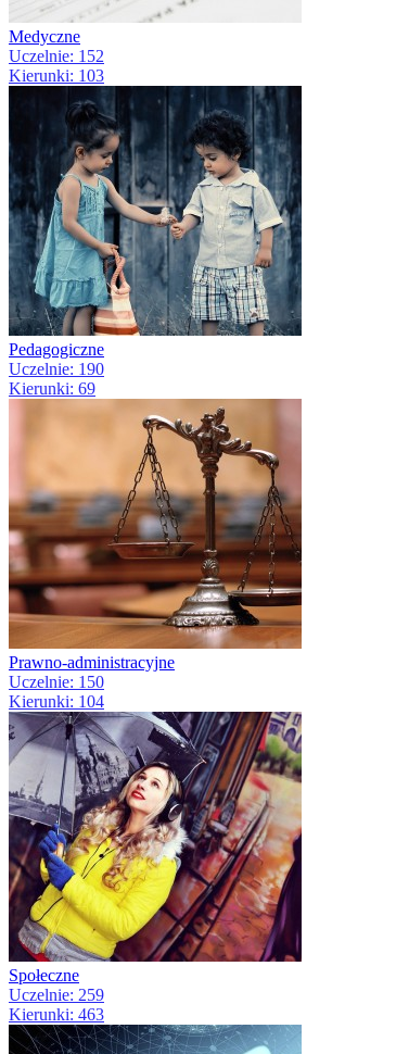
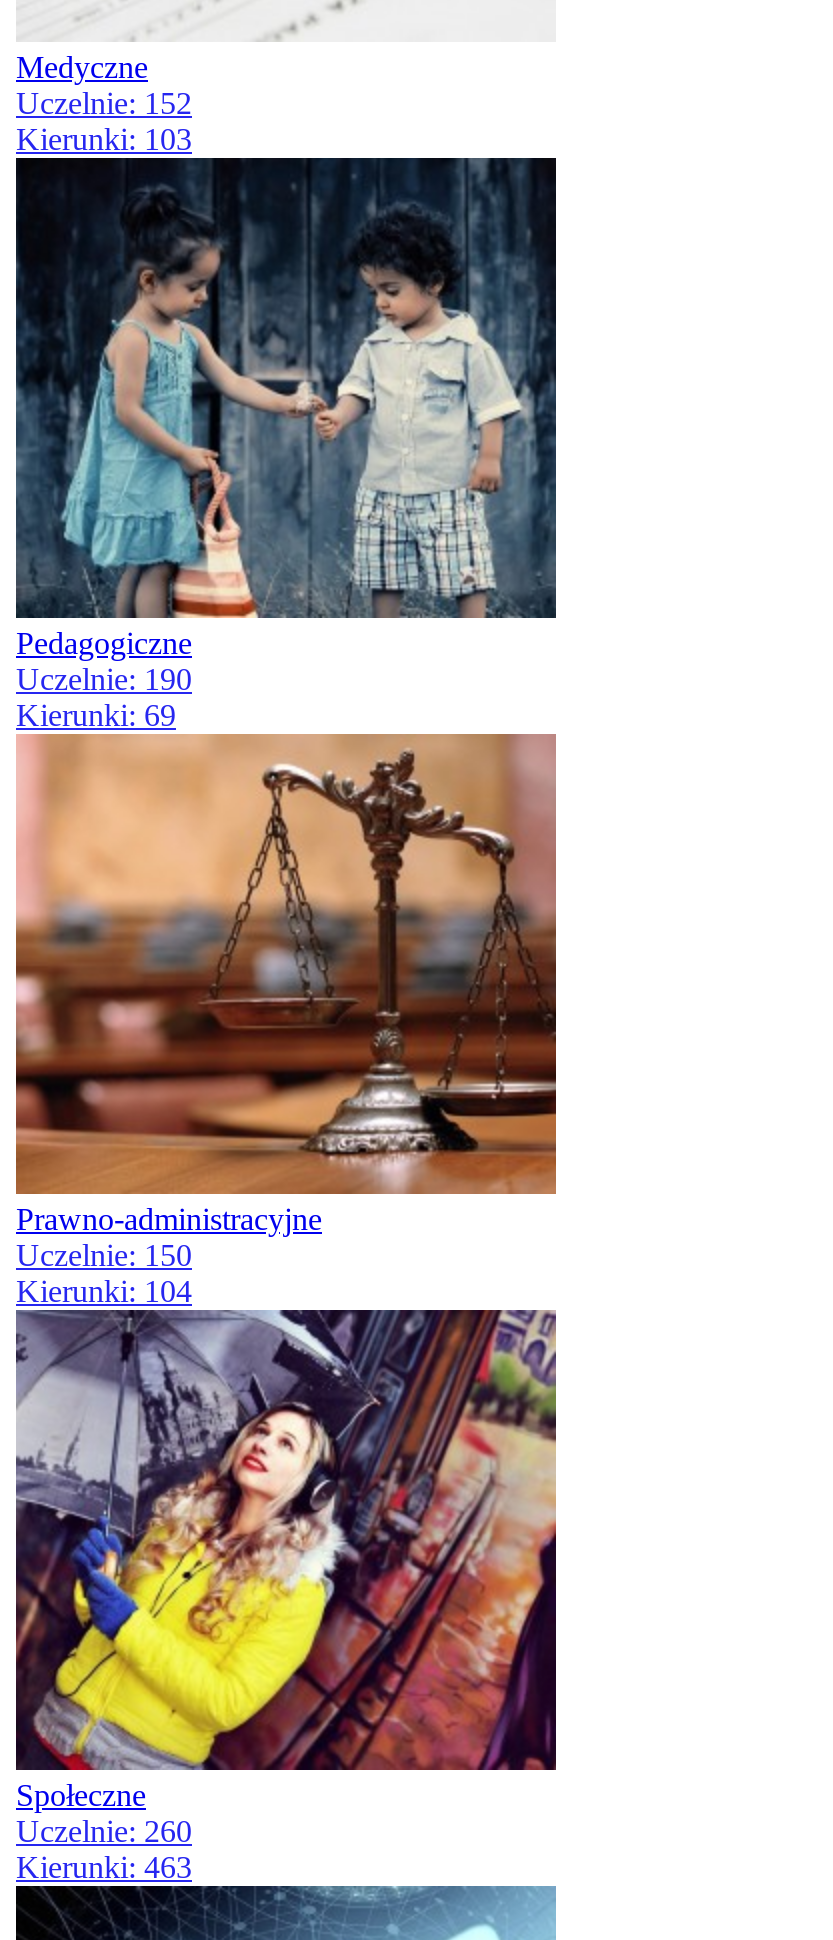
[9,985,104,1003] Uczelnie: 259 -> [16,1813,192,1847] Uczelnie: 260

